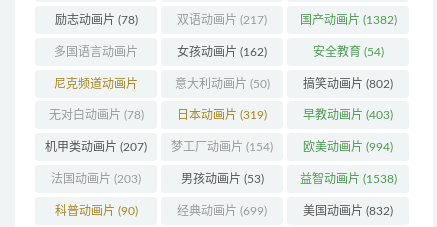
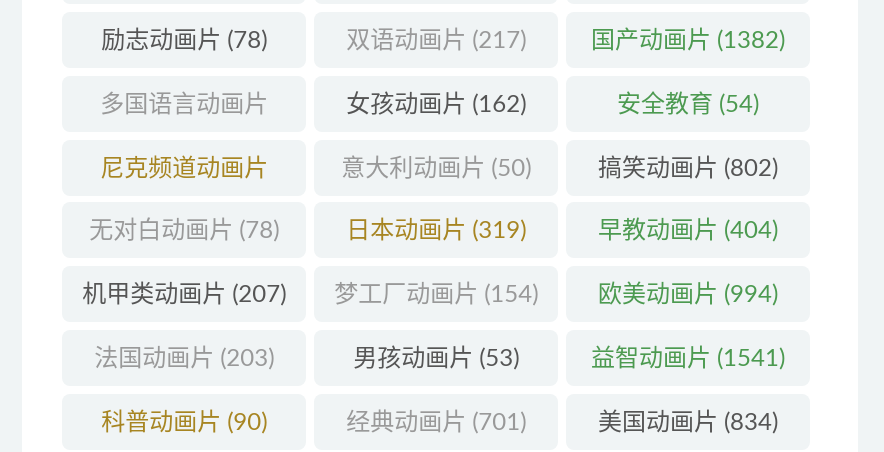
[303,109,393,121] 早教动画片(403) -> [598,219,778,243] 早教动画片(404)
[299,173,396,185] 益智动画片(1538) -> [591,346,785,370] 益智动画片(1541)
[177,205,267,217] 经典动画片(699) -> [346,410,526,434] 经典动画片(701)
[303,205,393,217] 美国动画片(832) -> [598,410,778,434] 美国动画片(834)

